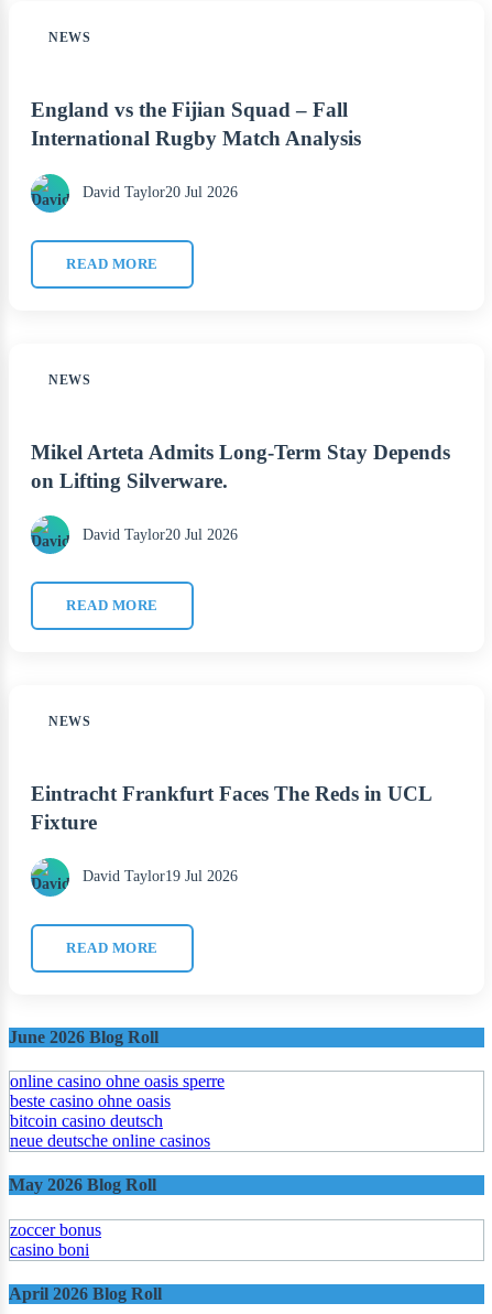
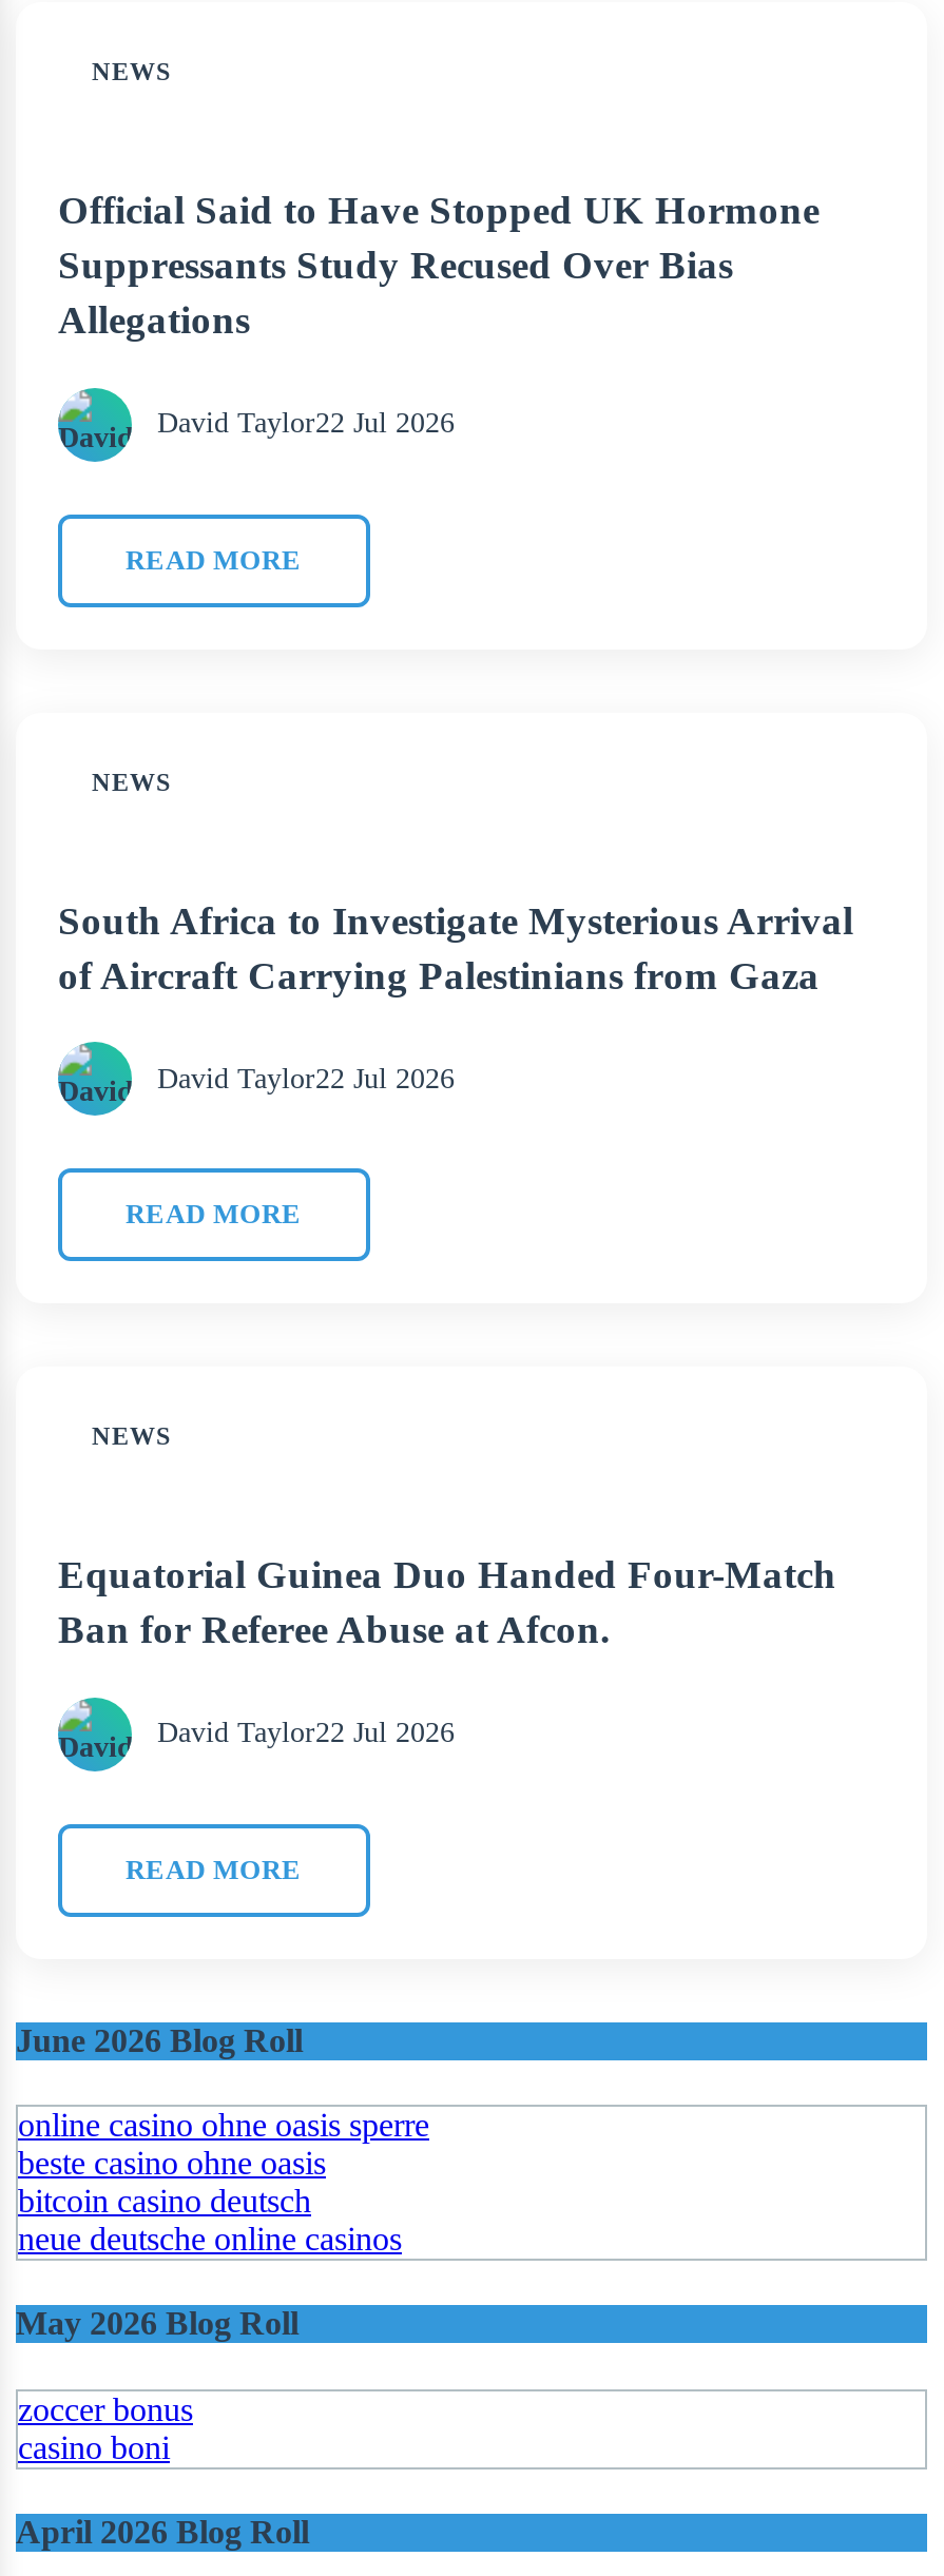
[31,98,361,150] England vs the Fijian Squad – Fall | International Rugby Match Analysis -> [58,188,820,342] Official Said to Have Stopped UK Hormone | Suppressants Study Recused Over Bias | Allegations
[83,184,238,201] David Taylor20 Jul 2026 -> [157,408,455,439] David Taylor22 Jul 2026
[31,440,450,492] Mikel Arteta Admits Long-Term Stay Depends | on Lifting Silverware. -> [58,897,853,996] South Africa to Investigate Mysterious Arrival | of Aircraft Carrying Palestinians from Gaza
[83,526,238,543] David Taylor20 Jul 2026 -> [157,1062,455,1094] David Taylor22 Jul 2026
[31,782,431,834] Eintracht Frankfurt Faces The Reds in UCL | Fixture -> [58,1552,836,1651] Equatorial Guinea Duo Handed Four-Match | Ban for Referee Abuse at Afcon.
[83,868,238,885] David Taylor19 Jul 2026 -> [157,1717,455,1749] David Taylor22 Jul 2026

